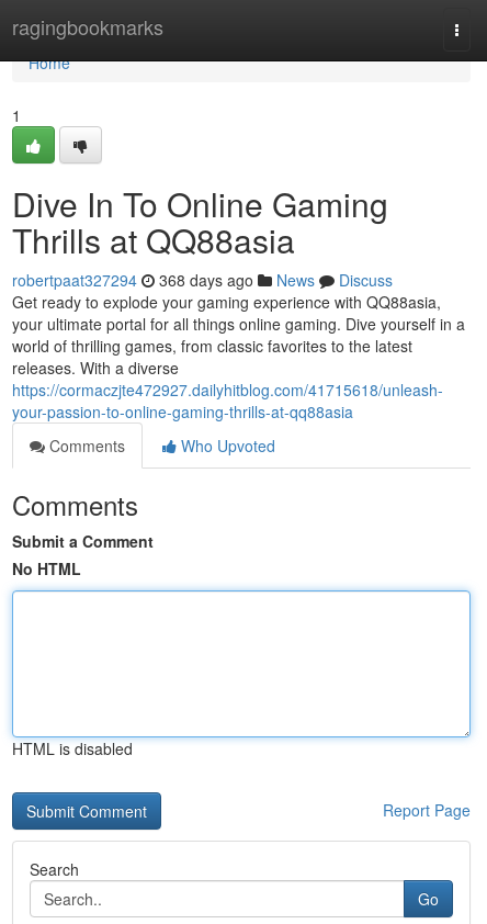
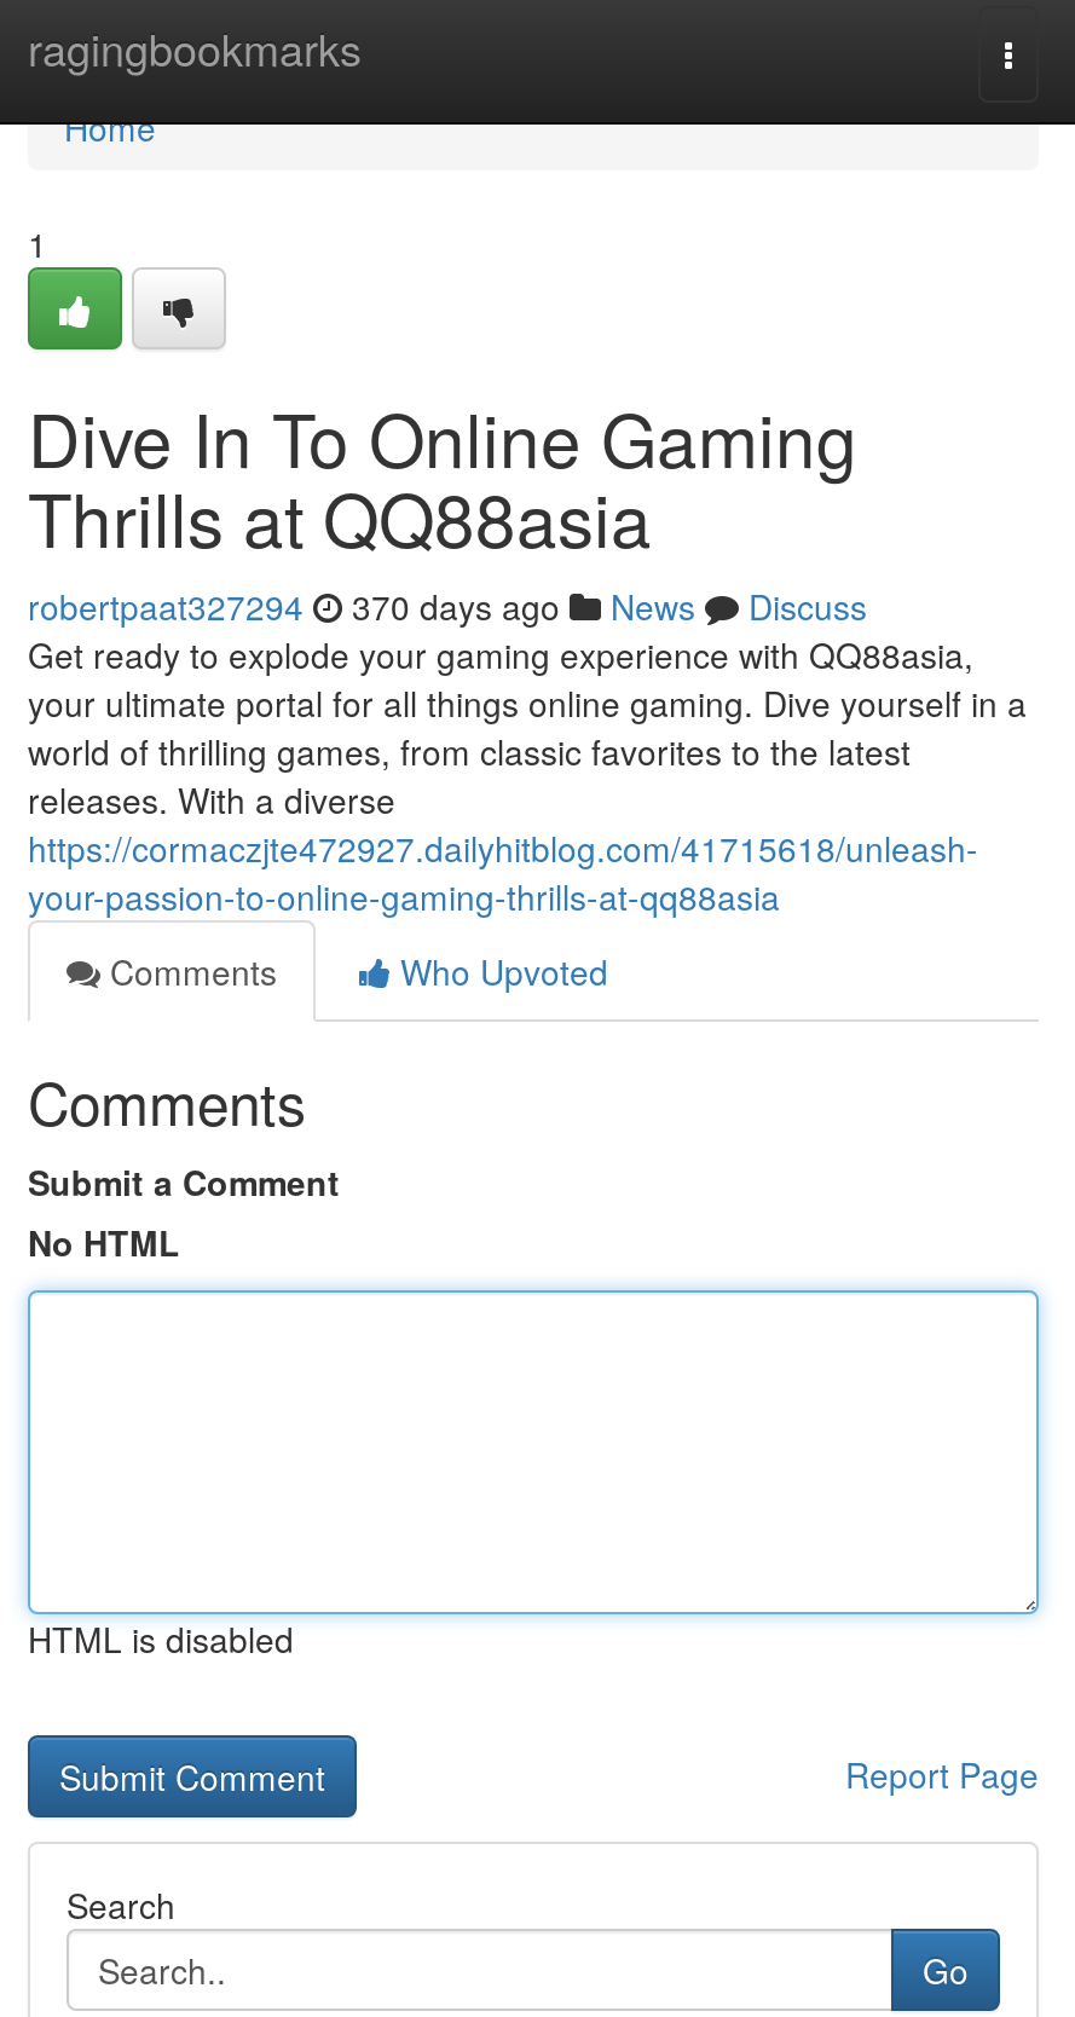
[12,269,393,291] robertpaat327294 368 days ago News Discuss -> [28,582,867,630] robertpaat327294 370 days ago News Discuss

